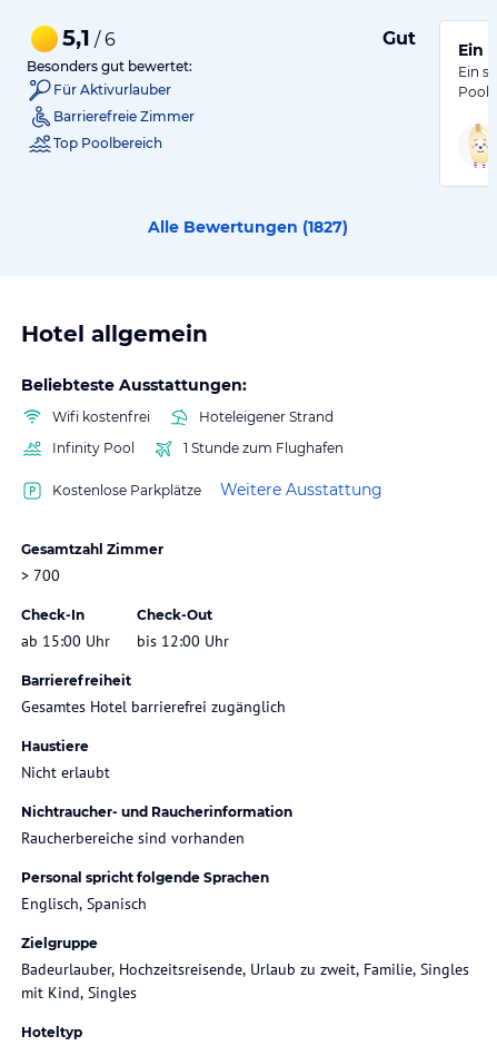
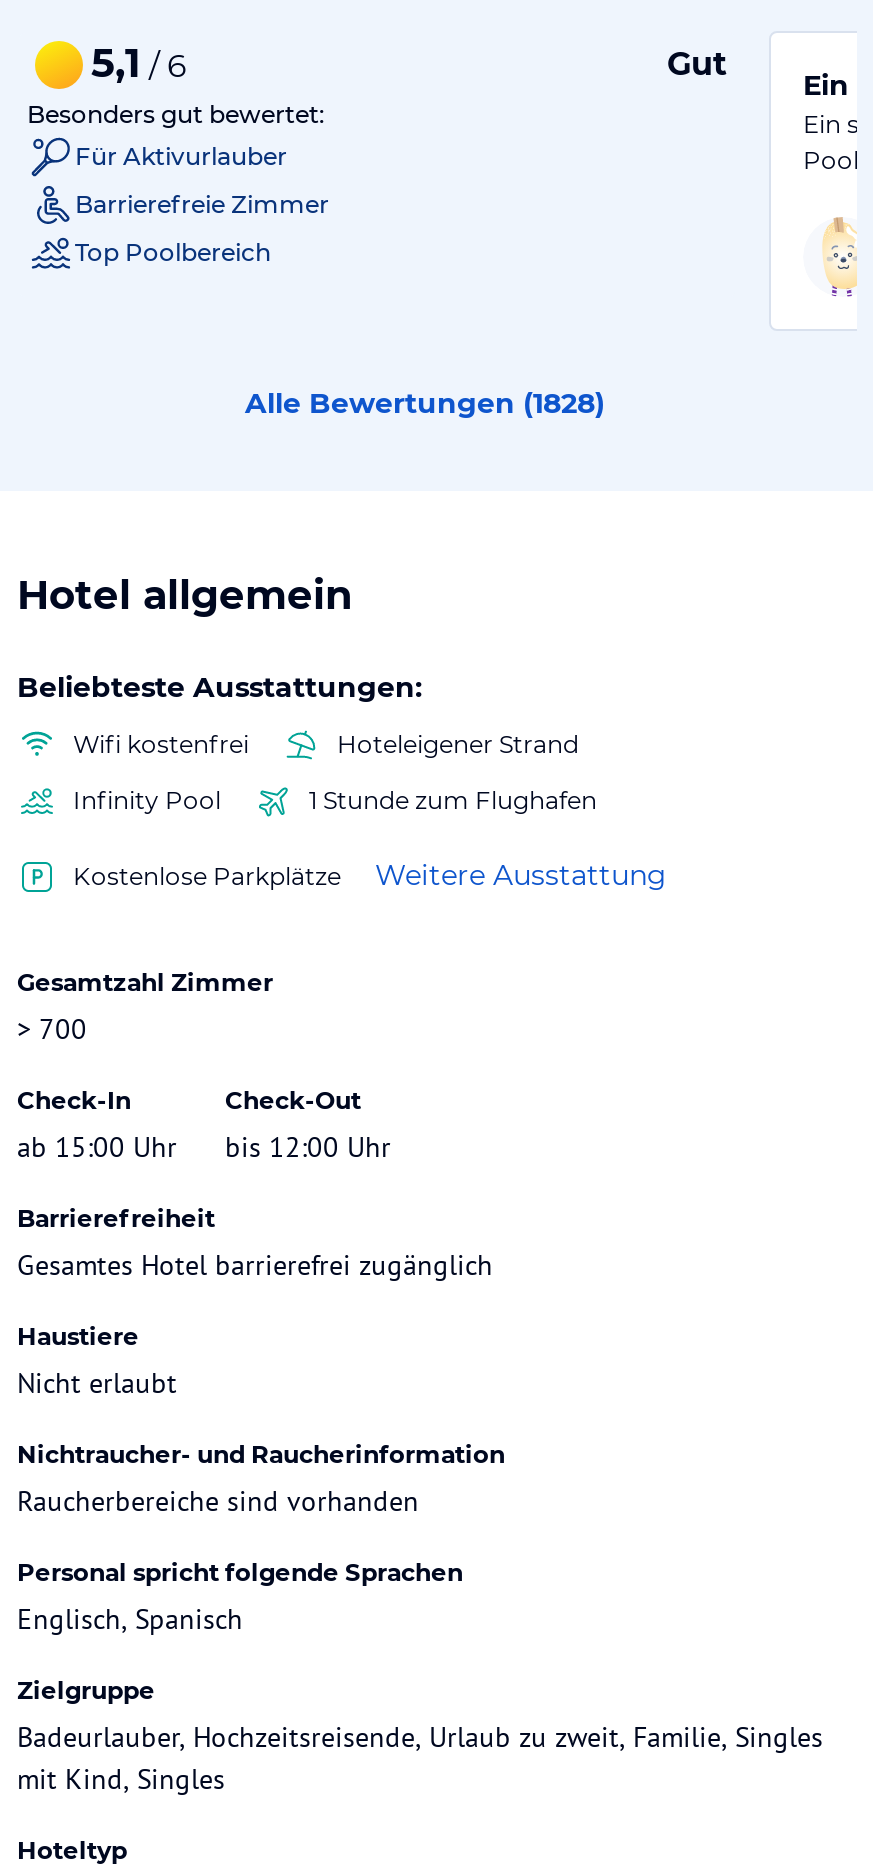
[148,217,348,237] Alle Bewertungen (1827) -> [245,384,605,420] Alle Bewertungen (1828)

